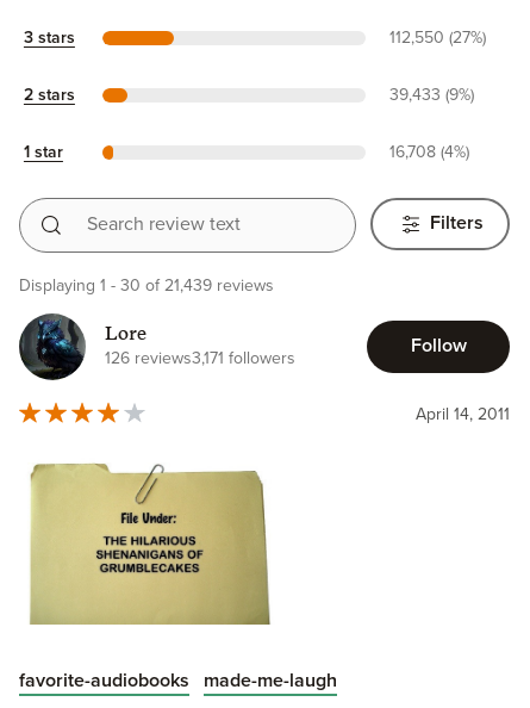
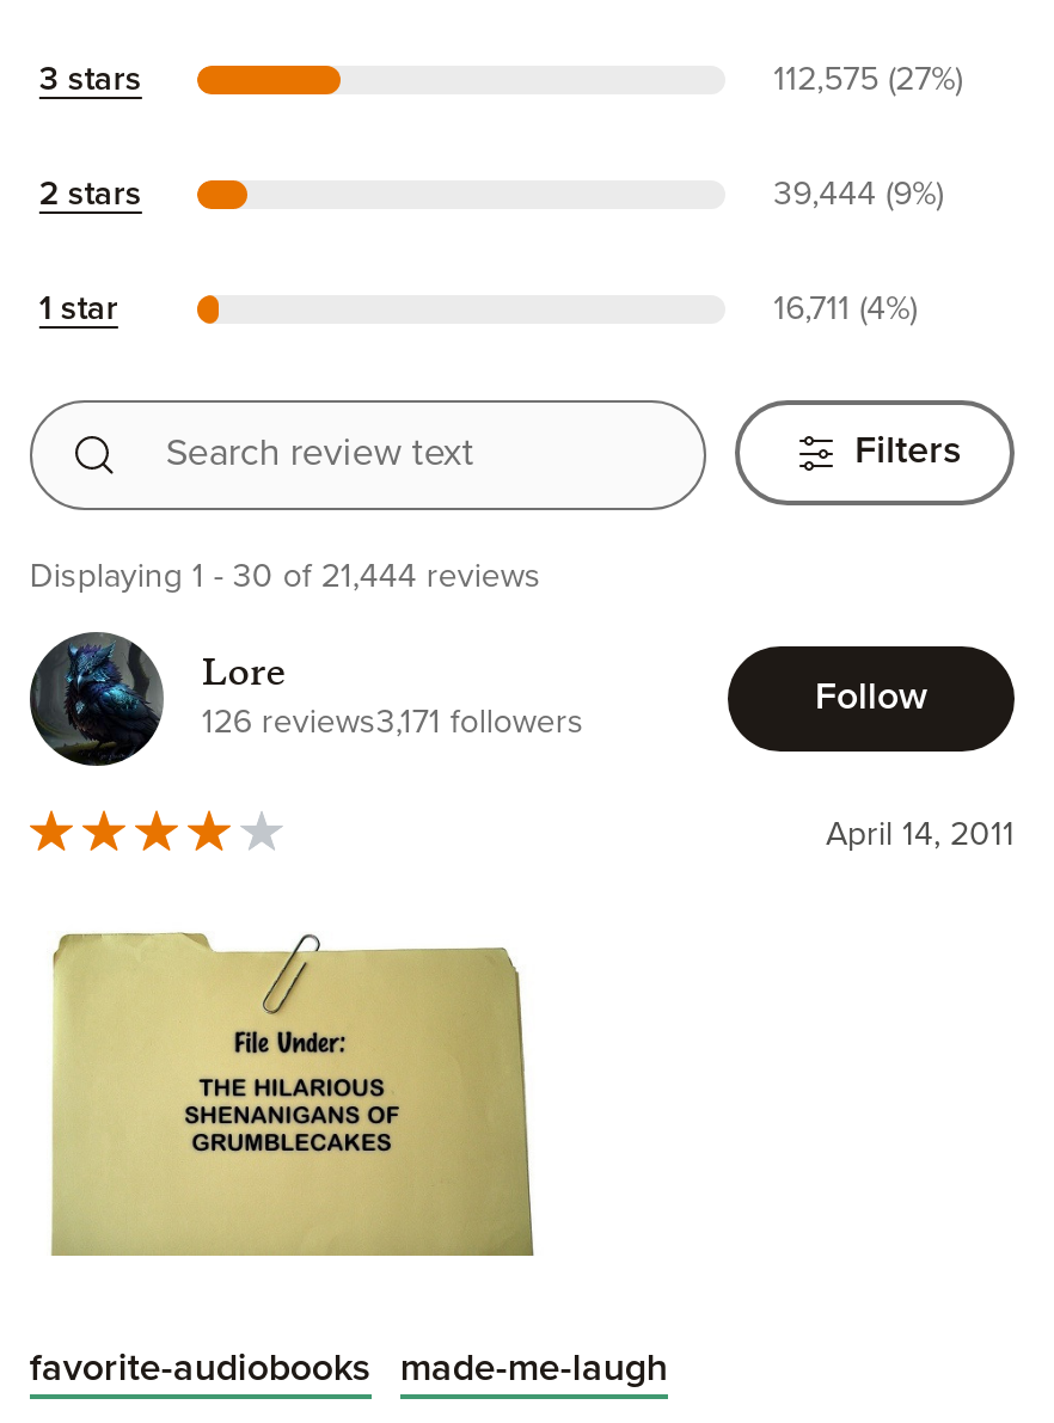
[390,29,486,46] 112,550 (27%) -> [773,63,962,96] 112,575 (27%)
[390,87,474,103] 39,433 (9%) -> [773,177,943,211] 39,444 (9%)
[390,144,469,161] 16,708 (4%) -> [773,292,917,325] 16,711 (4%)
[19,277,274,294] Displaying 1 - 30 of 21,439 reviews -> [30,560,541,593] Displaying 1 - 30 of 21,444 reviews

